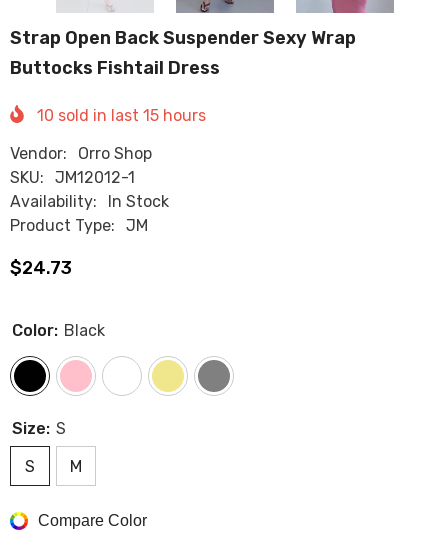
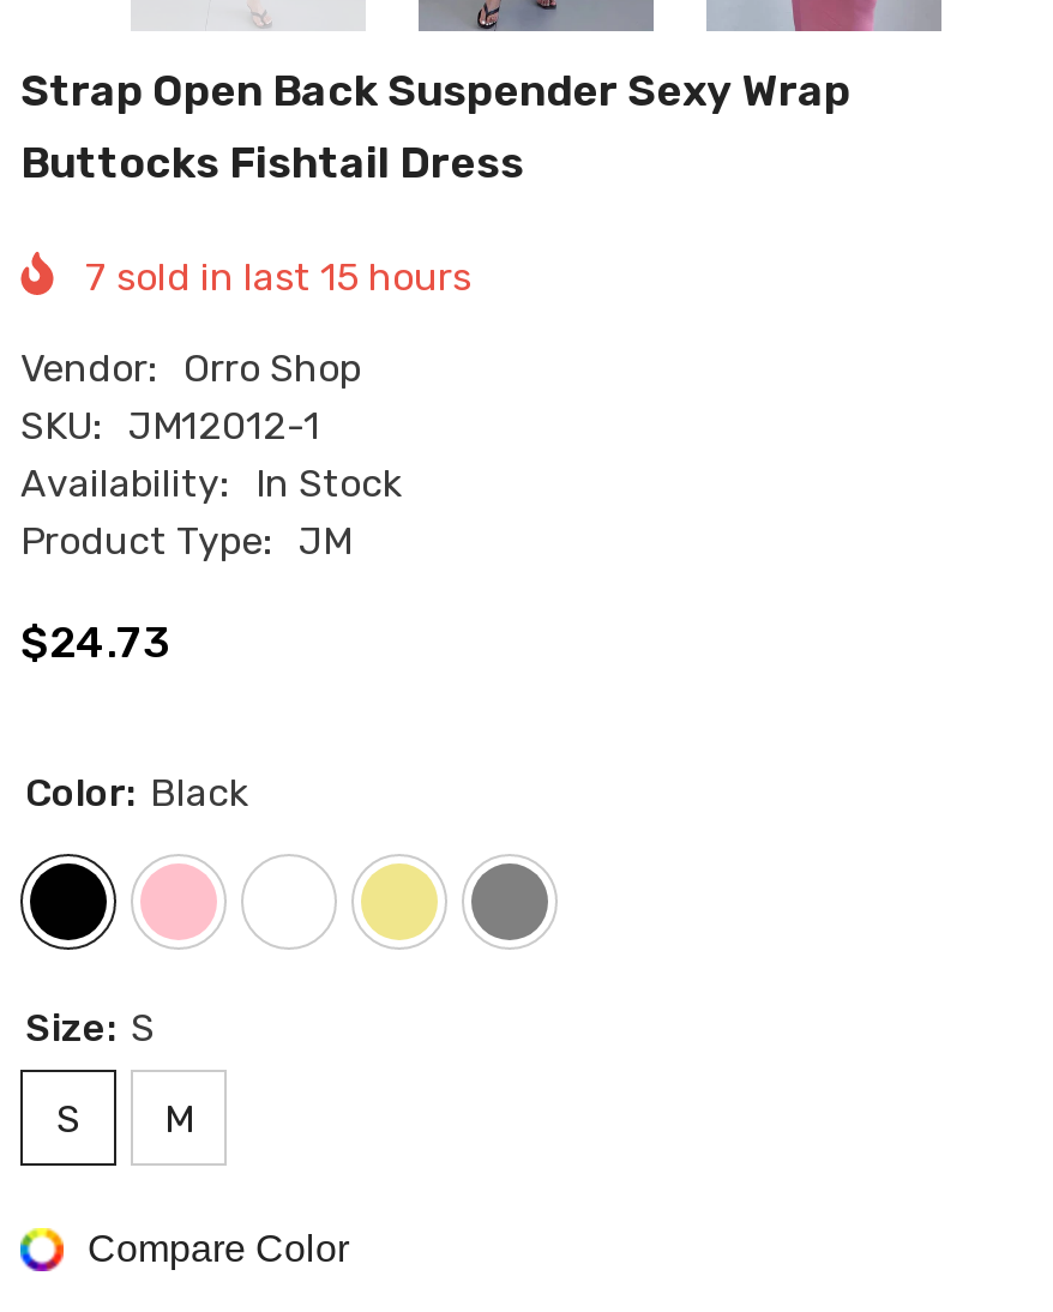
[37,106,206,125] 10 sold in last 15 hours -> [85,255,471,300] 7 sold in last 15 hours

